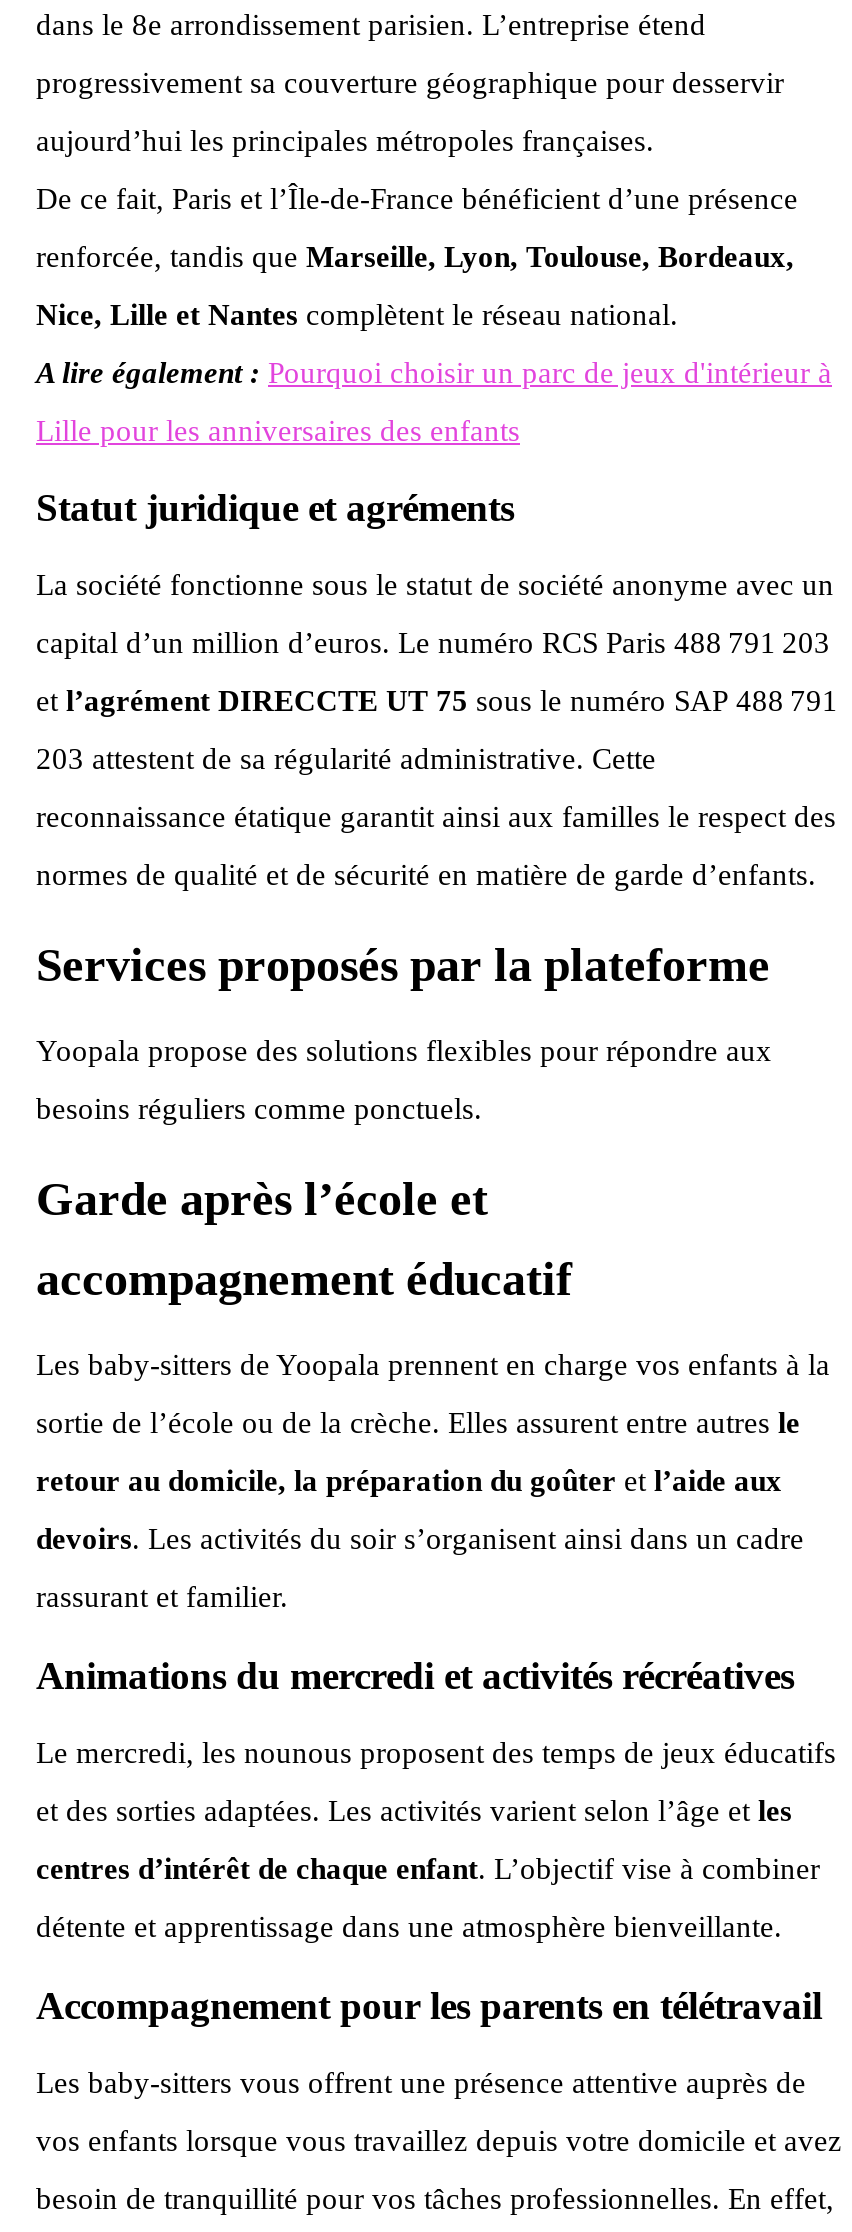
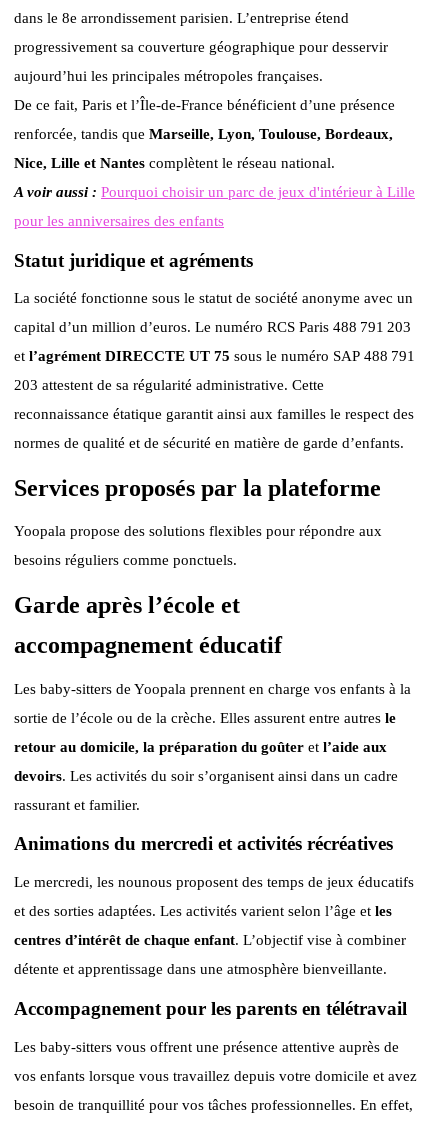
[36,356,832,388] A lire également : Pourquoi choisir un parc de jeux d'intérieur à -> [14,184,415,200] A voir aussi : Pourquoi choisir un parc de jeux d'intérieur à Lille
[36,414,520,446] Lille pour les anniversaires des enfants -> [14,213,224,229] pour les anniversaires des enfants

